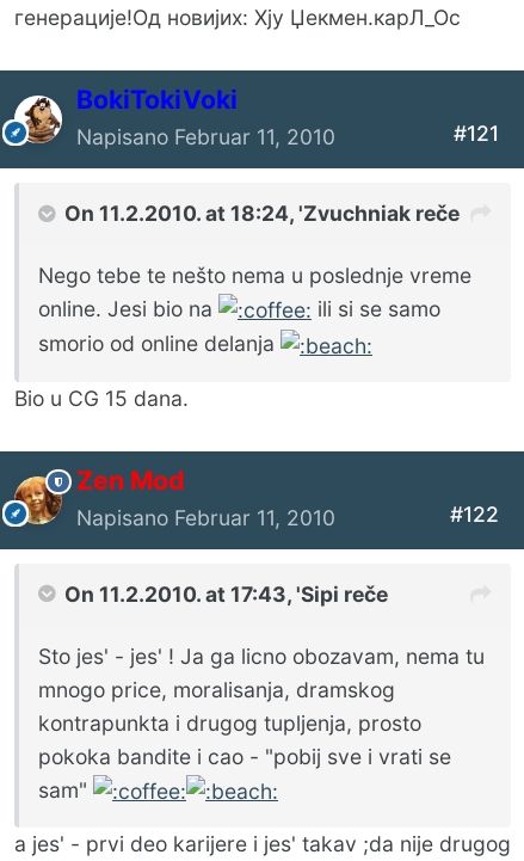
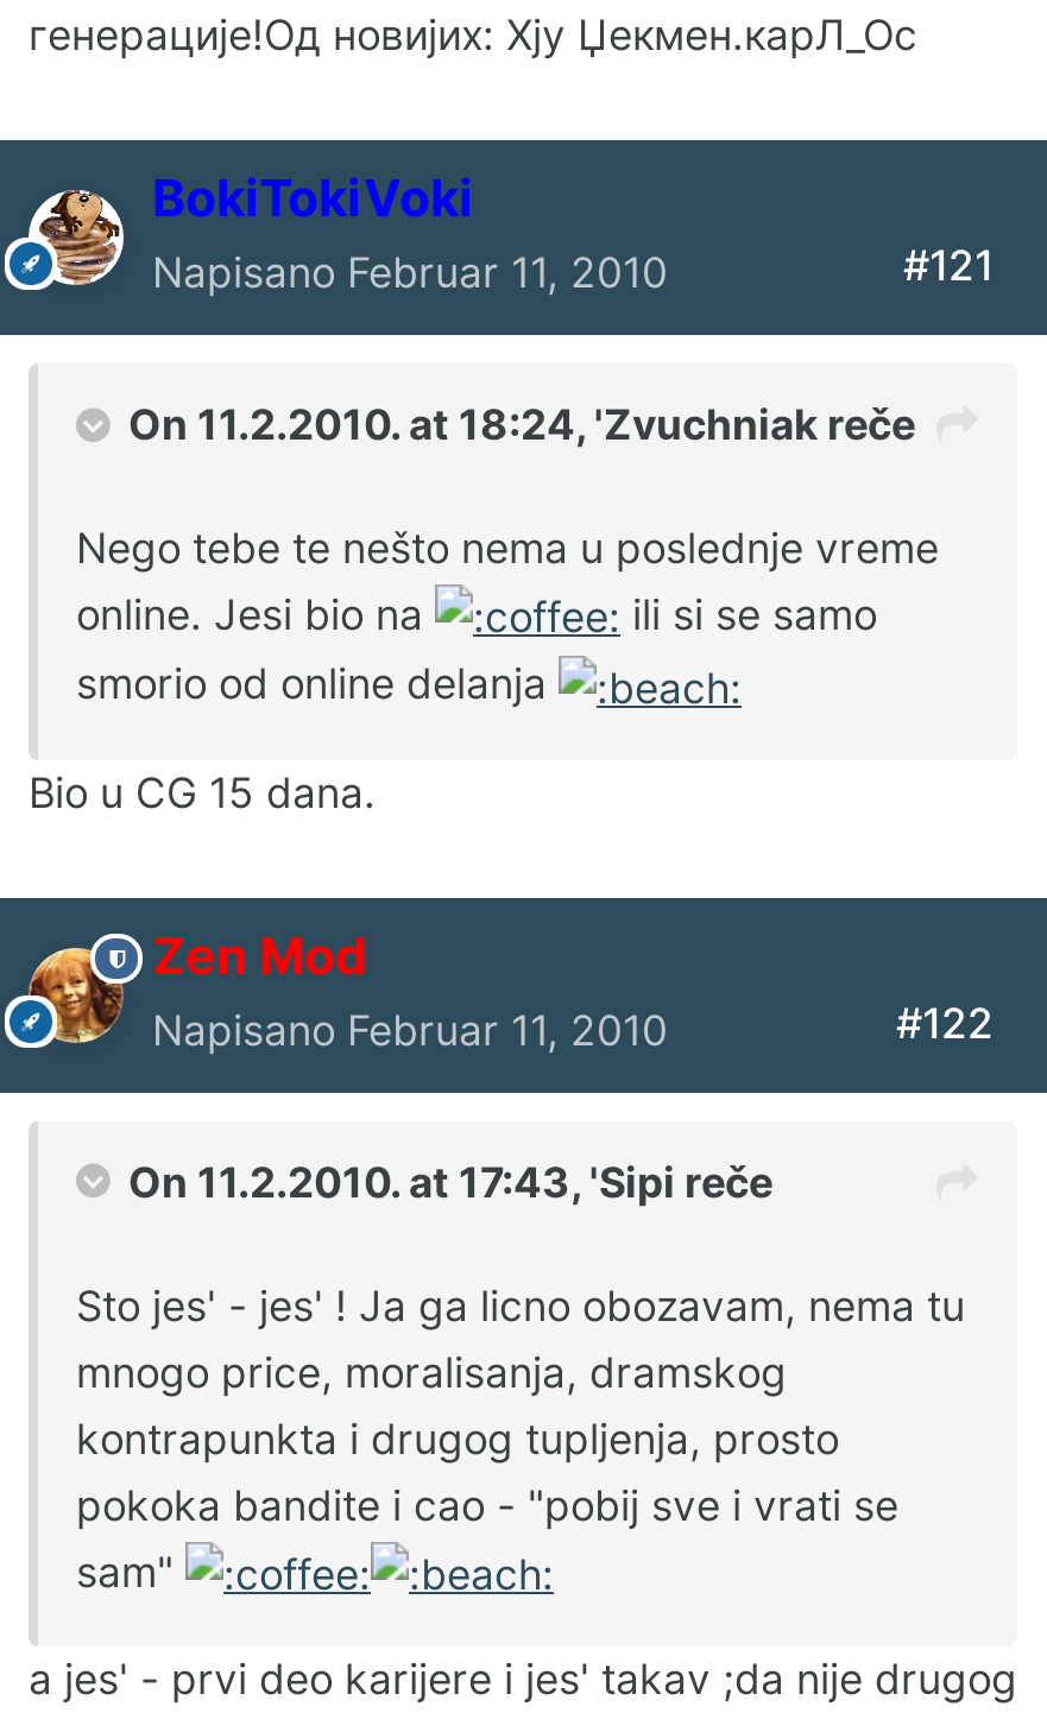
[20,94,61,143] [image] -> [38,190,121,287] [image]

